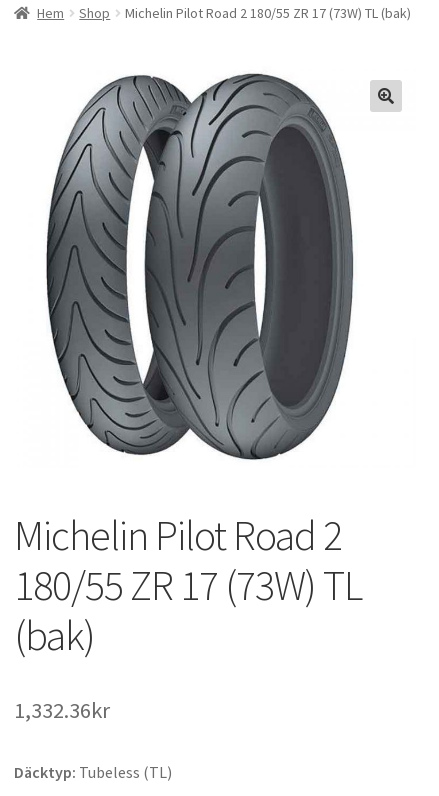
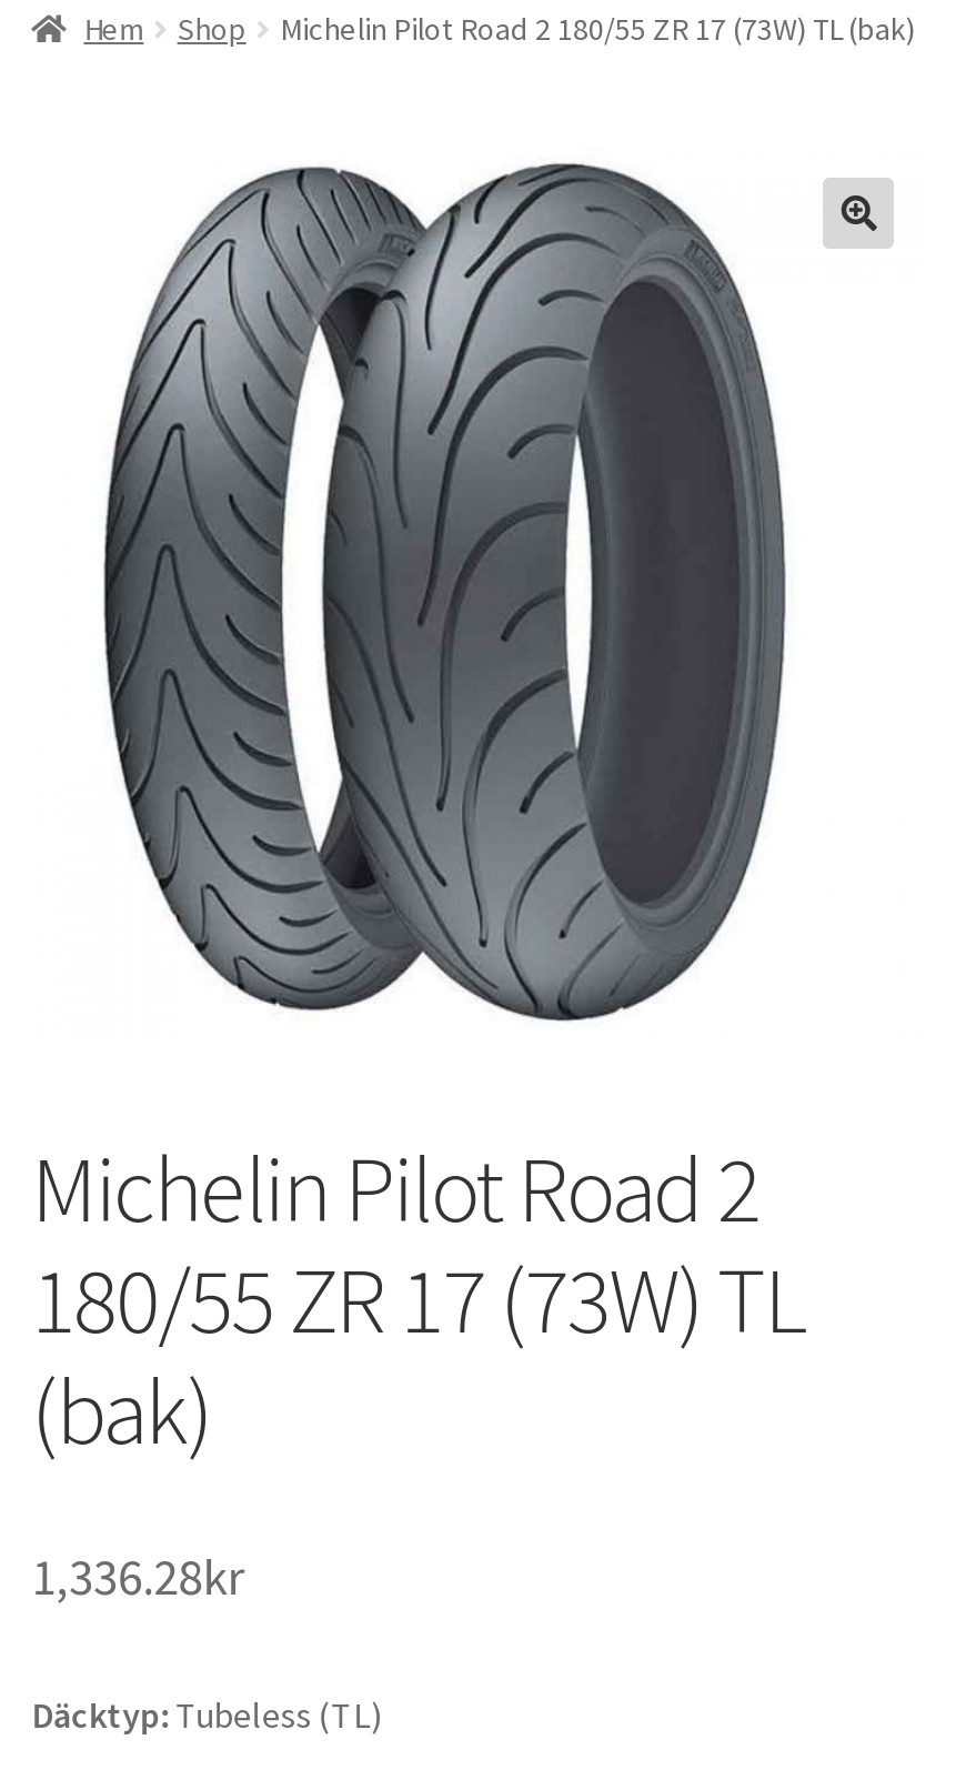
[14,696,110,724] 1,332.36kr -> [31,1546,244,1608] 1,336.28kr

